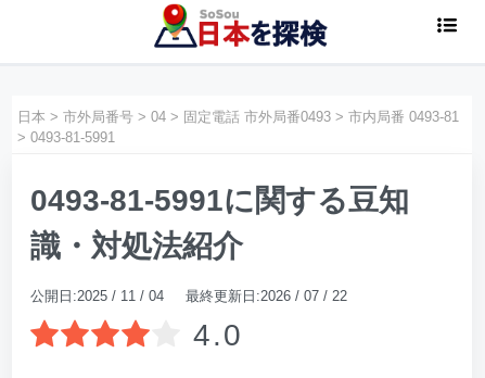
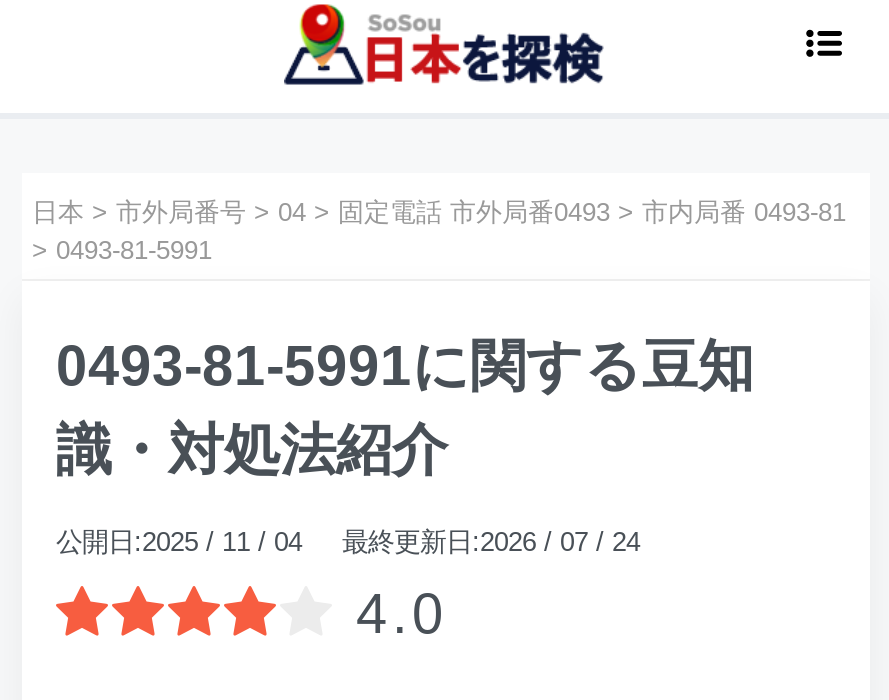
[30,288,347,304] 公開日:2025 / 11 / 04 最終更新日:2026 / 07 / 22 -> [56,527,640,557] 公開日:2025 / 11 / 04 最終更新日:2026 / 07 / 24

